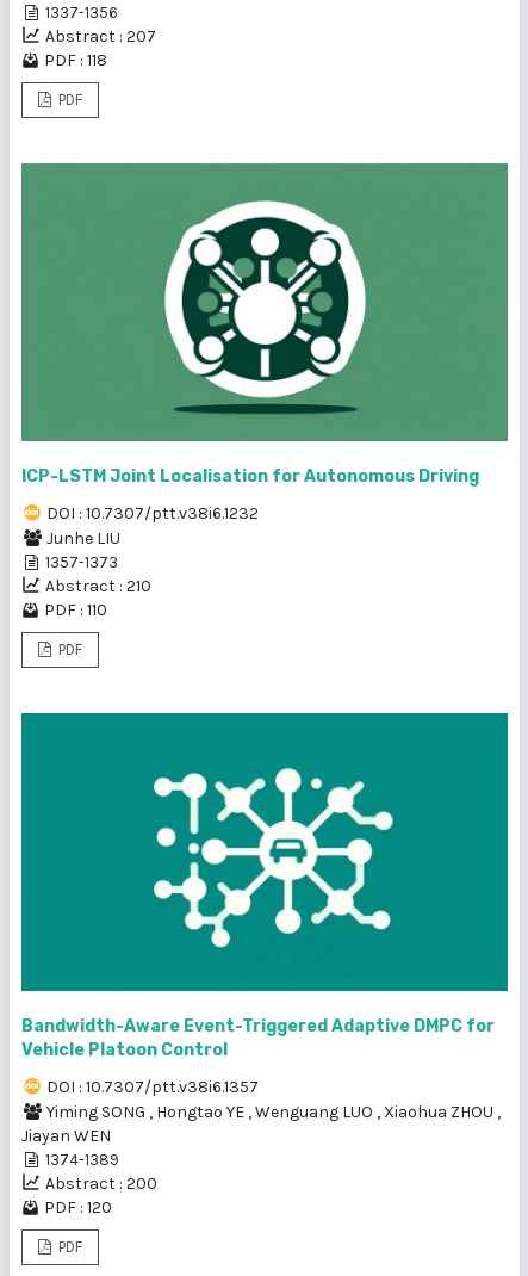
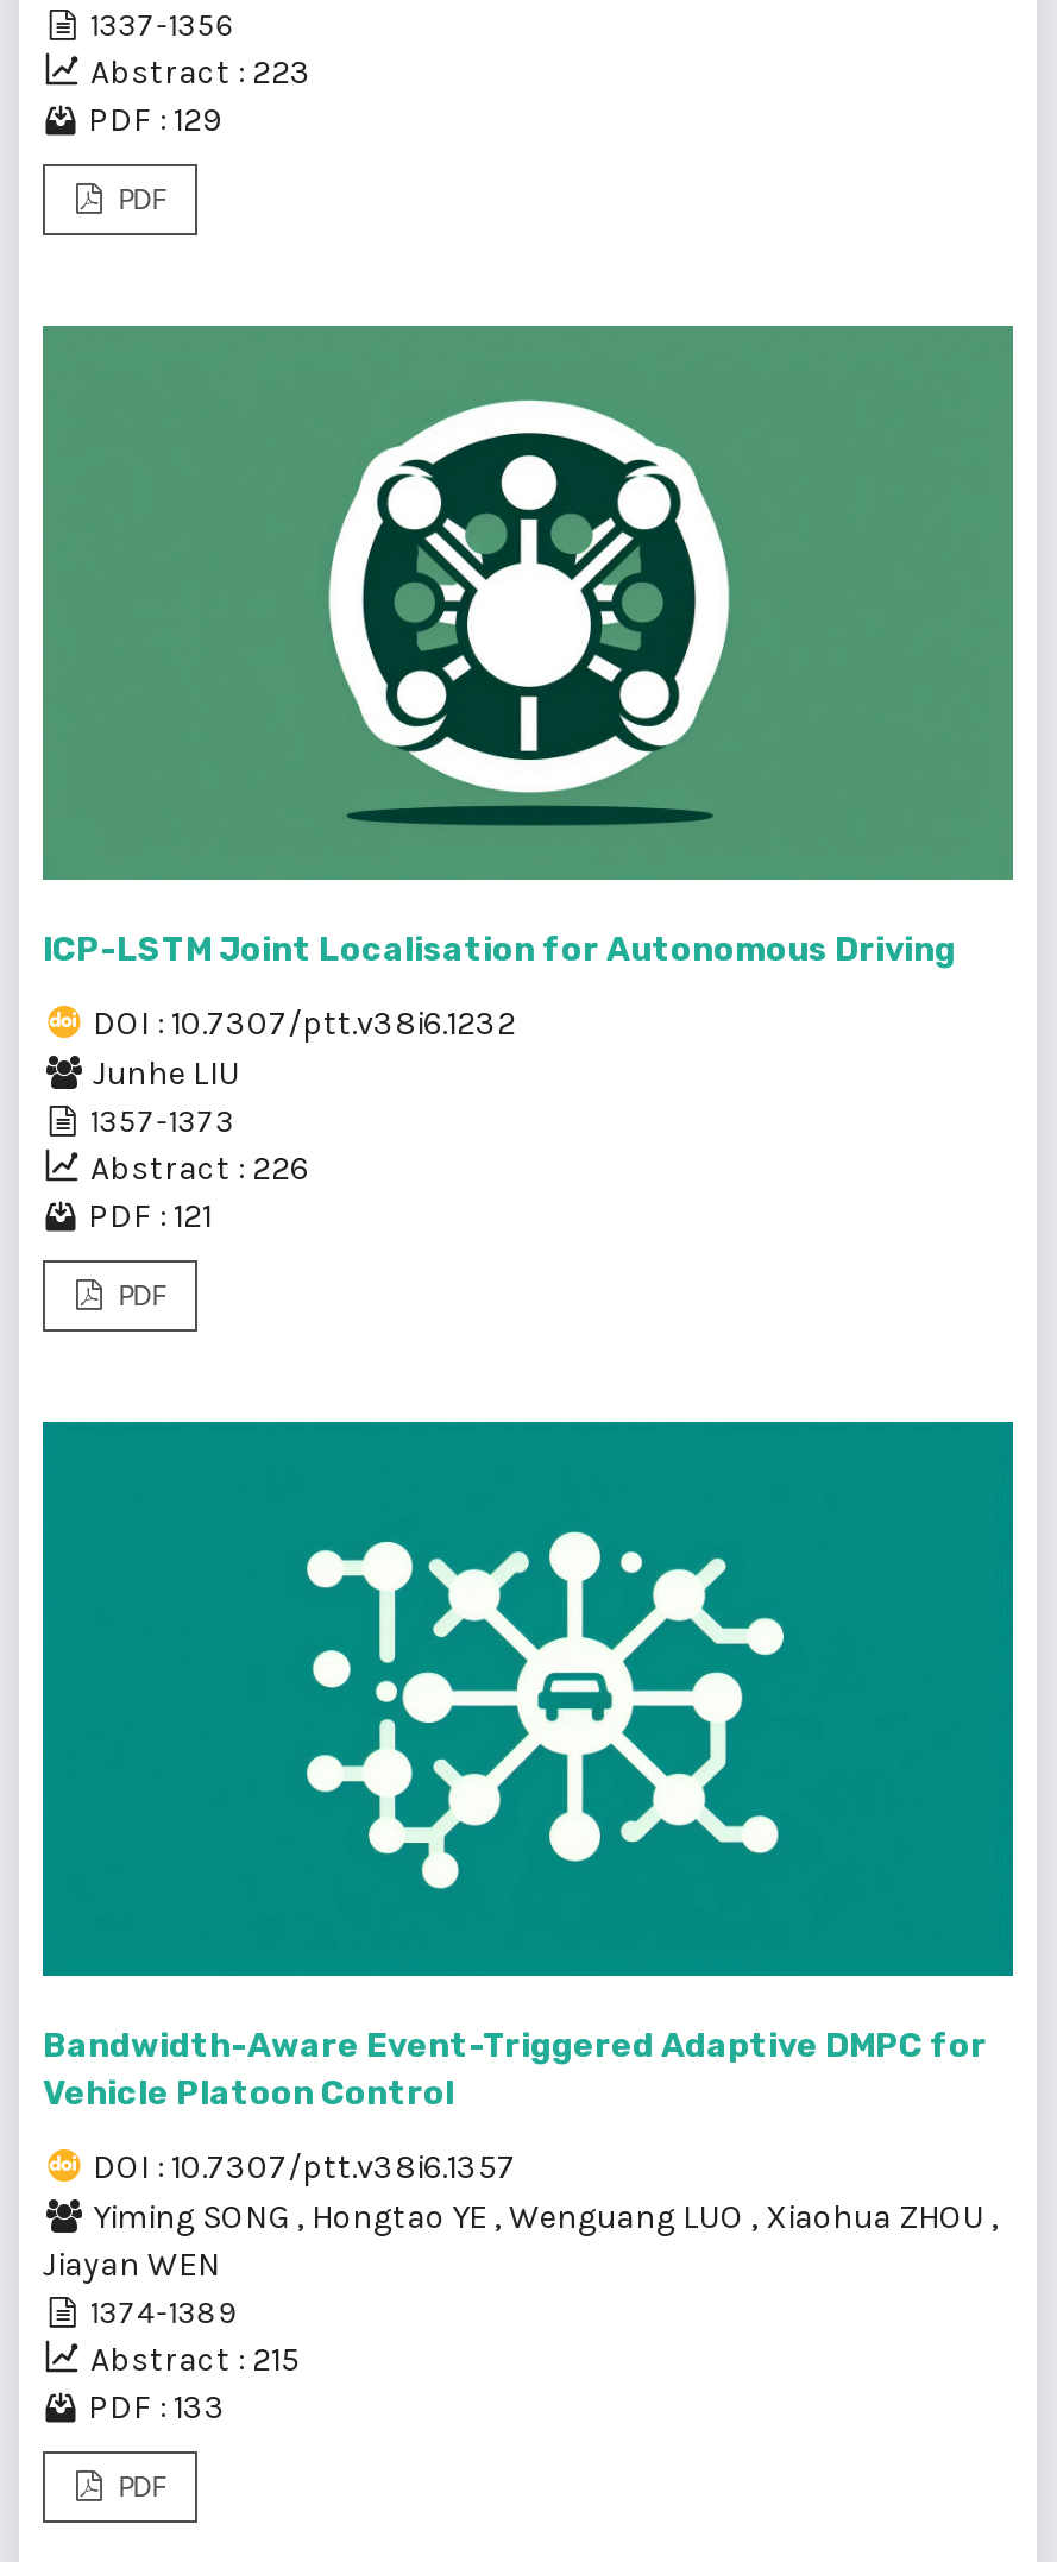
[45,26,156,46] Abstract : 207 -> [90,51,312,92] Abstract : 223
[44,49,107,70] PDF : 118 -> [88,99,221,139] PDF : 129
[45,576,151,596] Abstract : 210 -> [90,1147,309,1188] Abstract : 226
[44,599,107,620] PDF : 110 -> [88,1195,212,1235] PDF : 121
[45,1173,157,1193] Abstract : 200 -> [90,2339,300,2380] Abstract : 215
[44,1197,112,1217] PDF : 120 -> [88,2387,226,2427] PDF : 133

